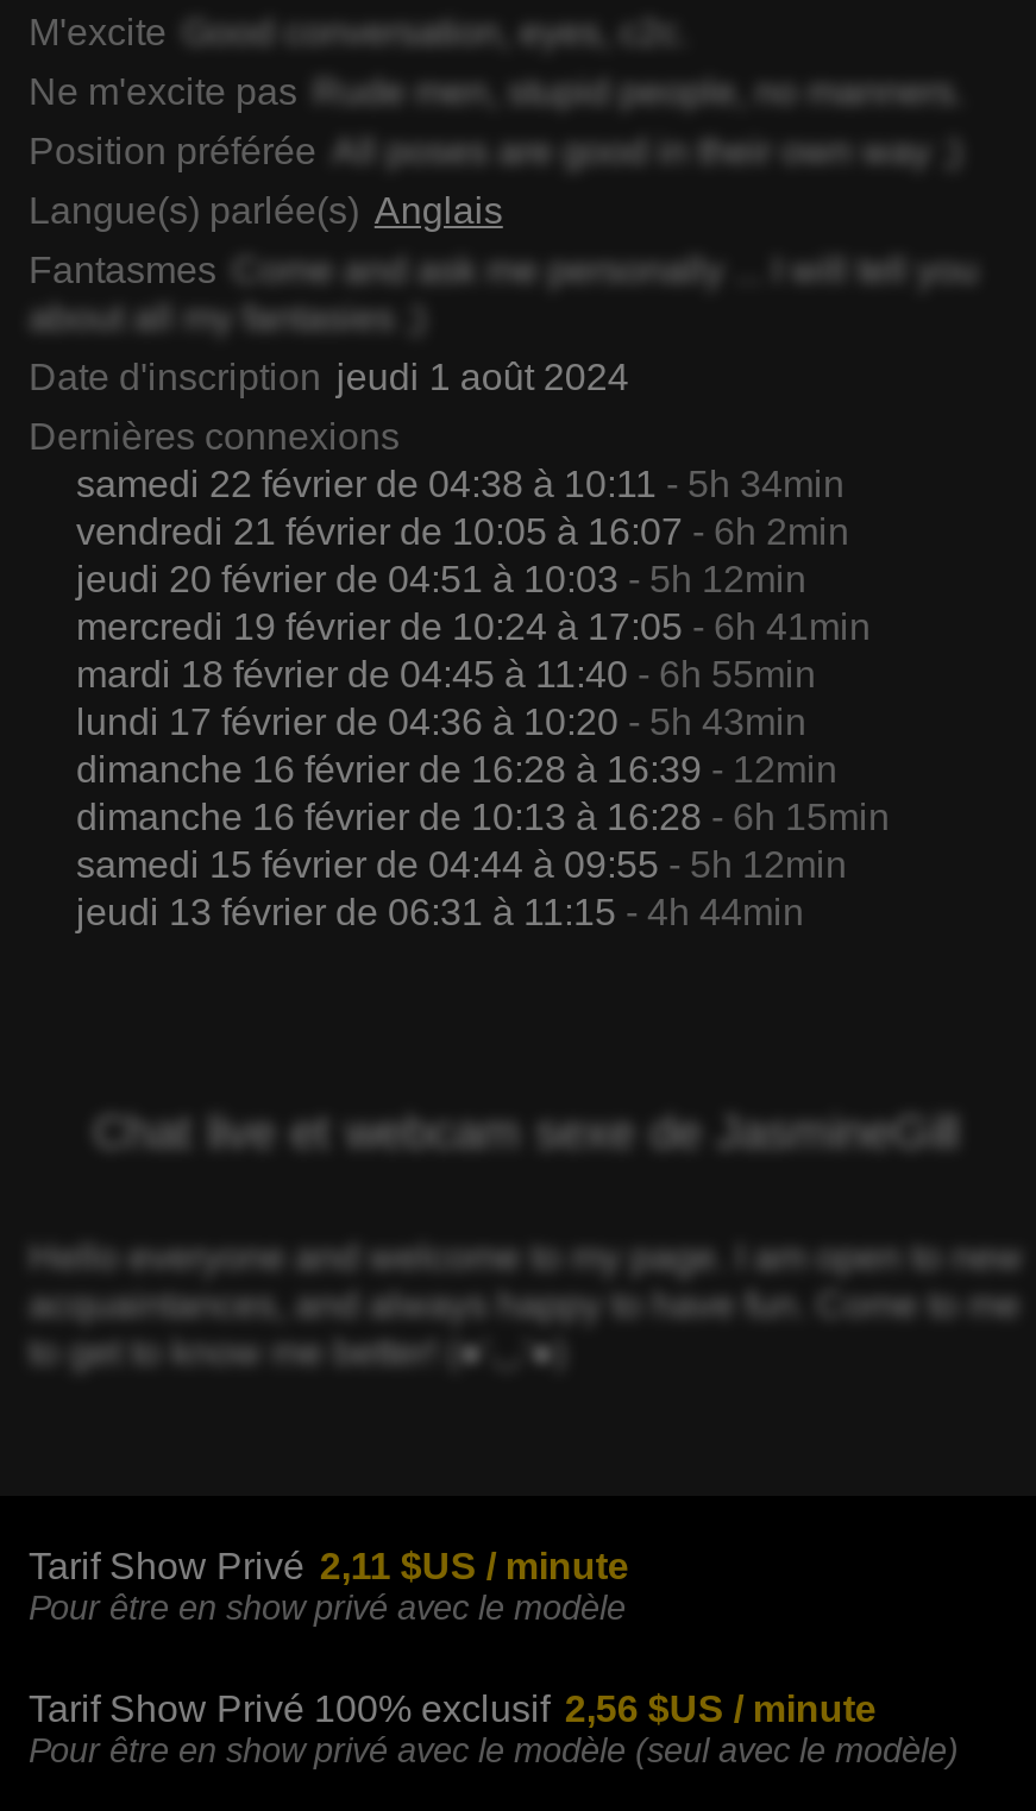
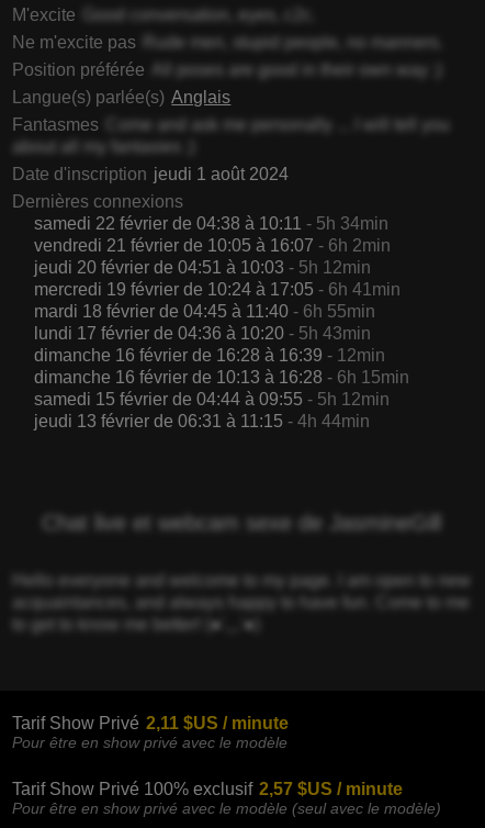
[29,1689,876,1729] Tarif Show Privé 100% exclusif 2,56 $US / minute -> [12,780,403,798] Tarif Show Privé 100% exclusif 2,57 $US / minute

